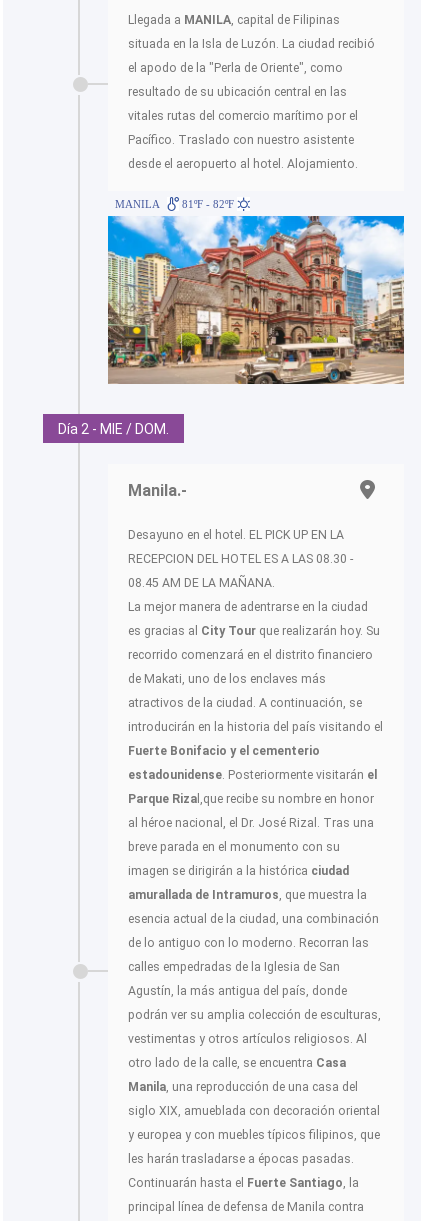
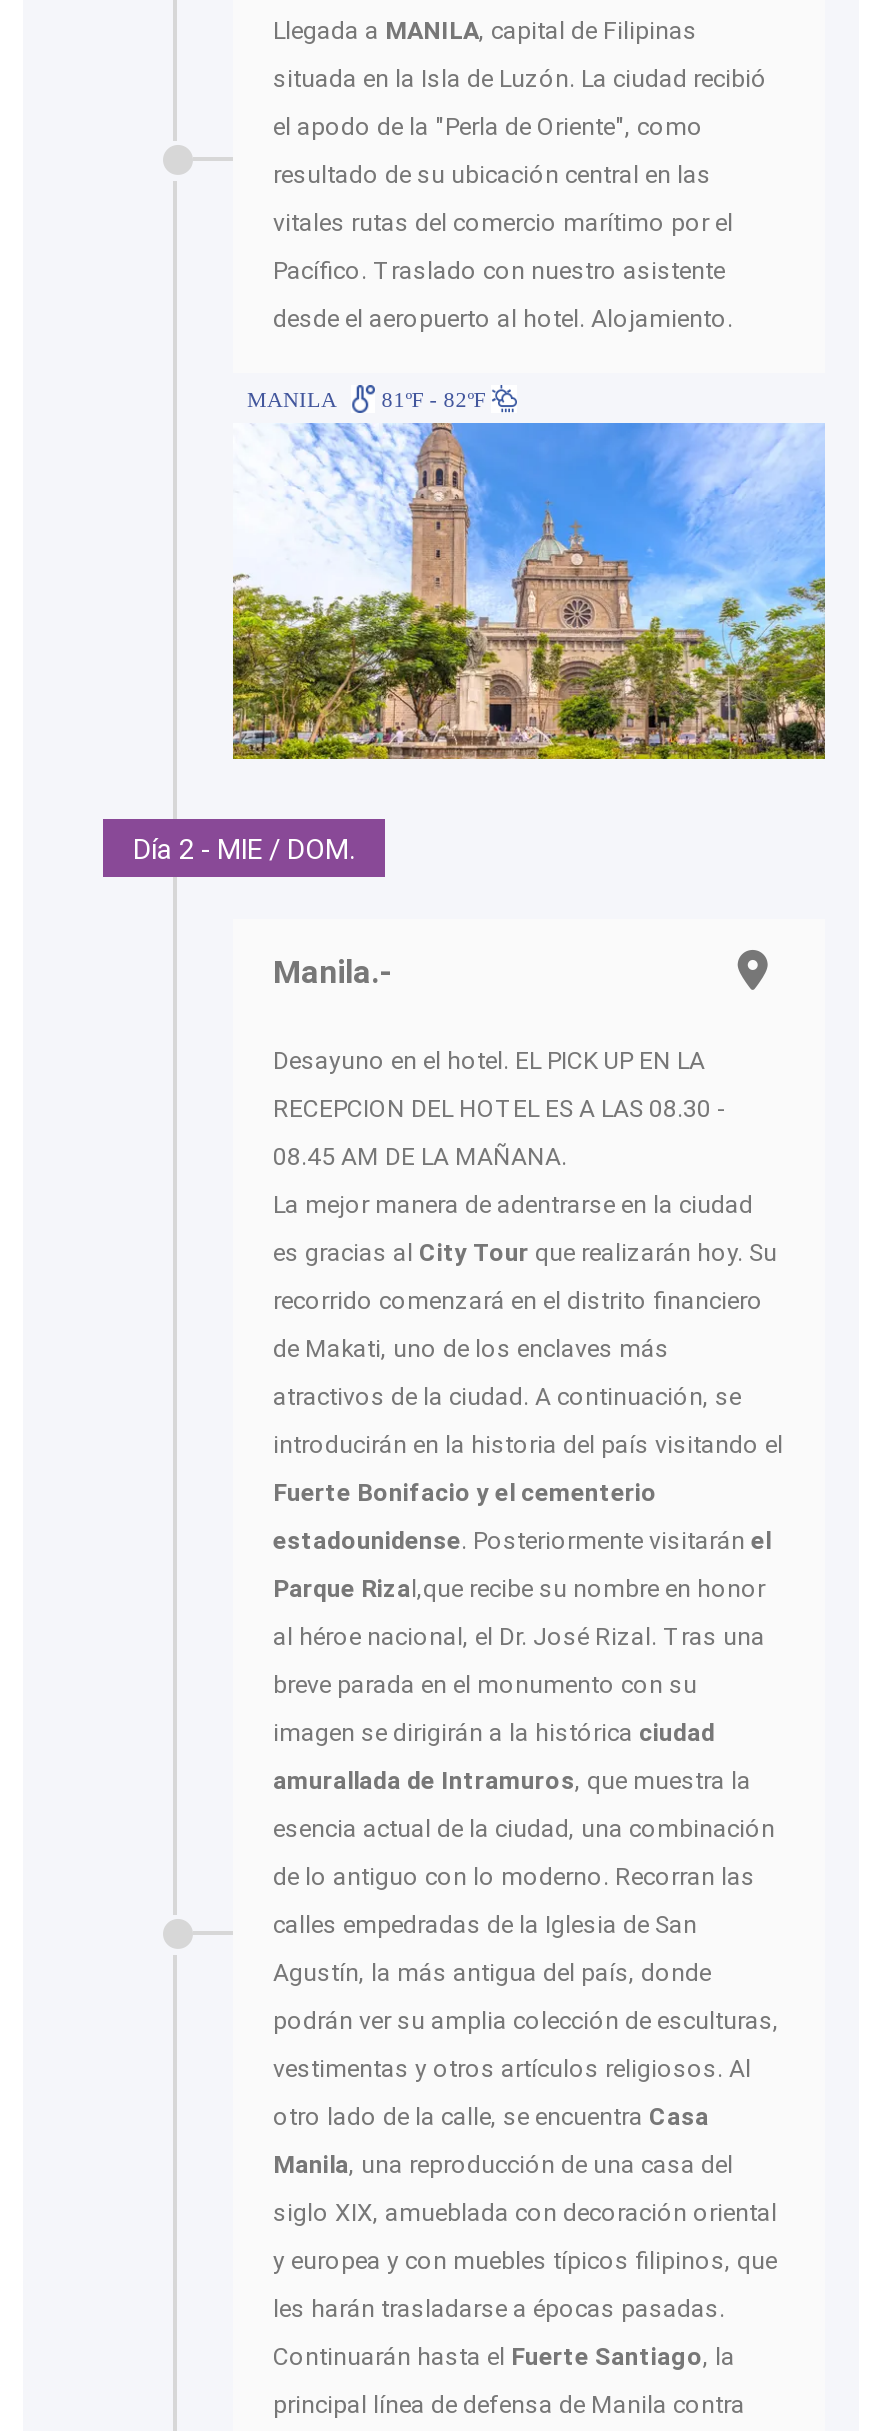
[107,203,405,385] [image] -> [231,409,827,761] [image]

